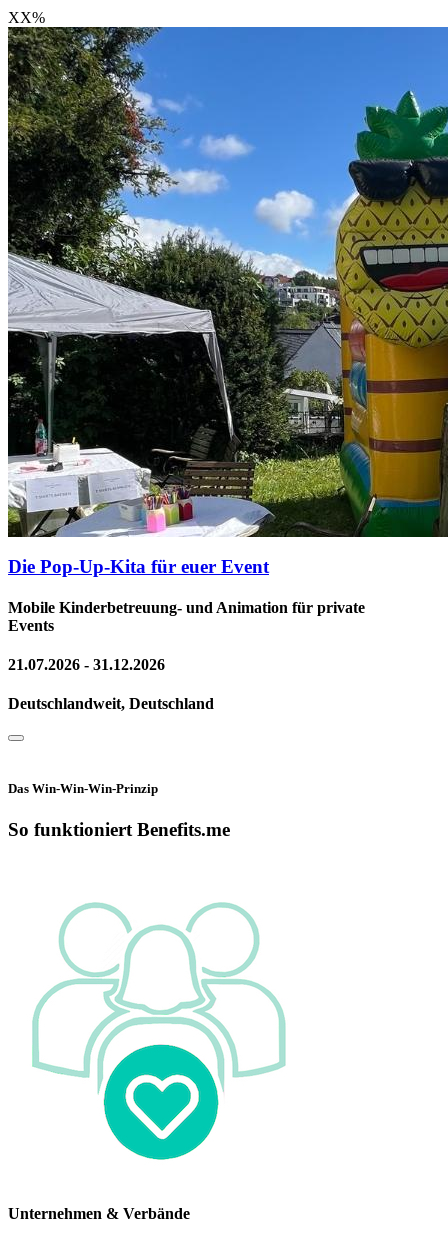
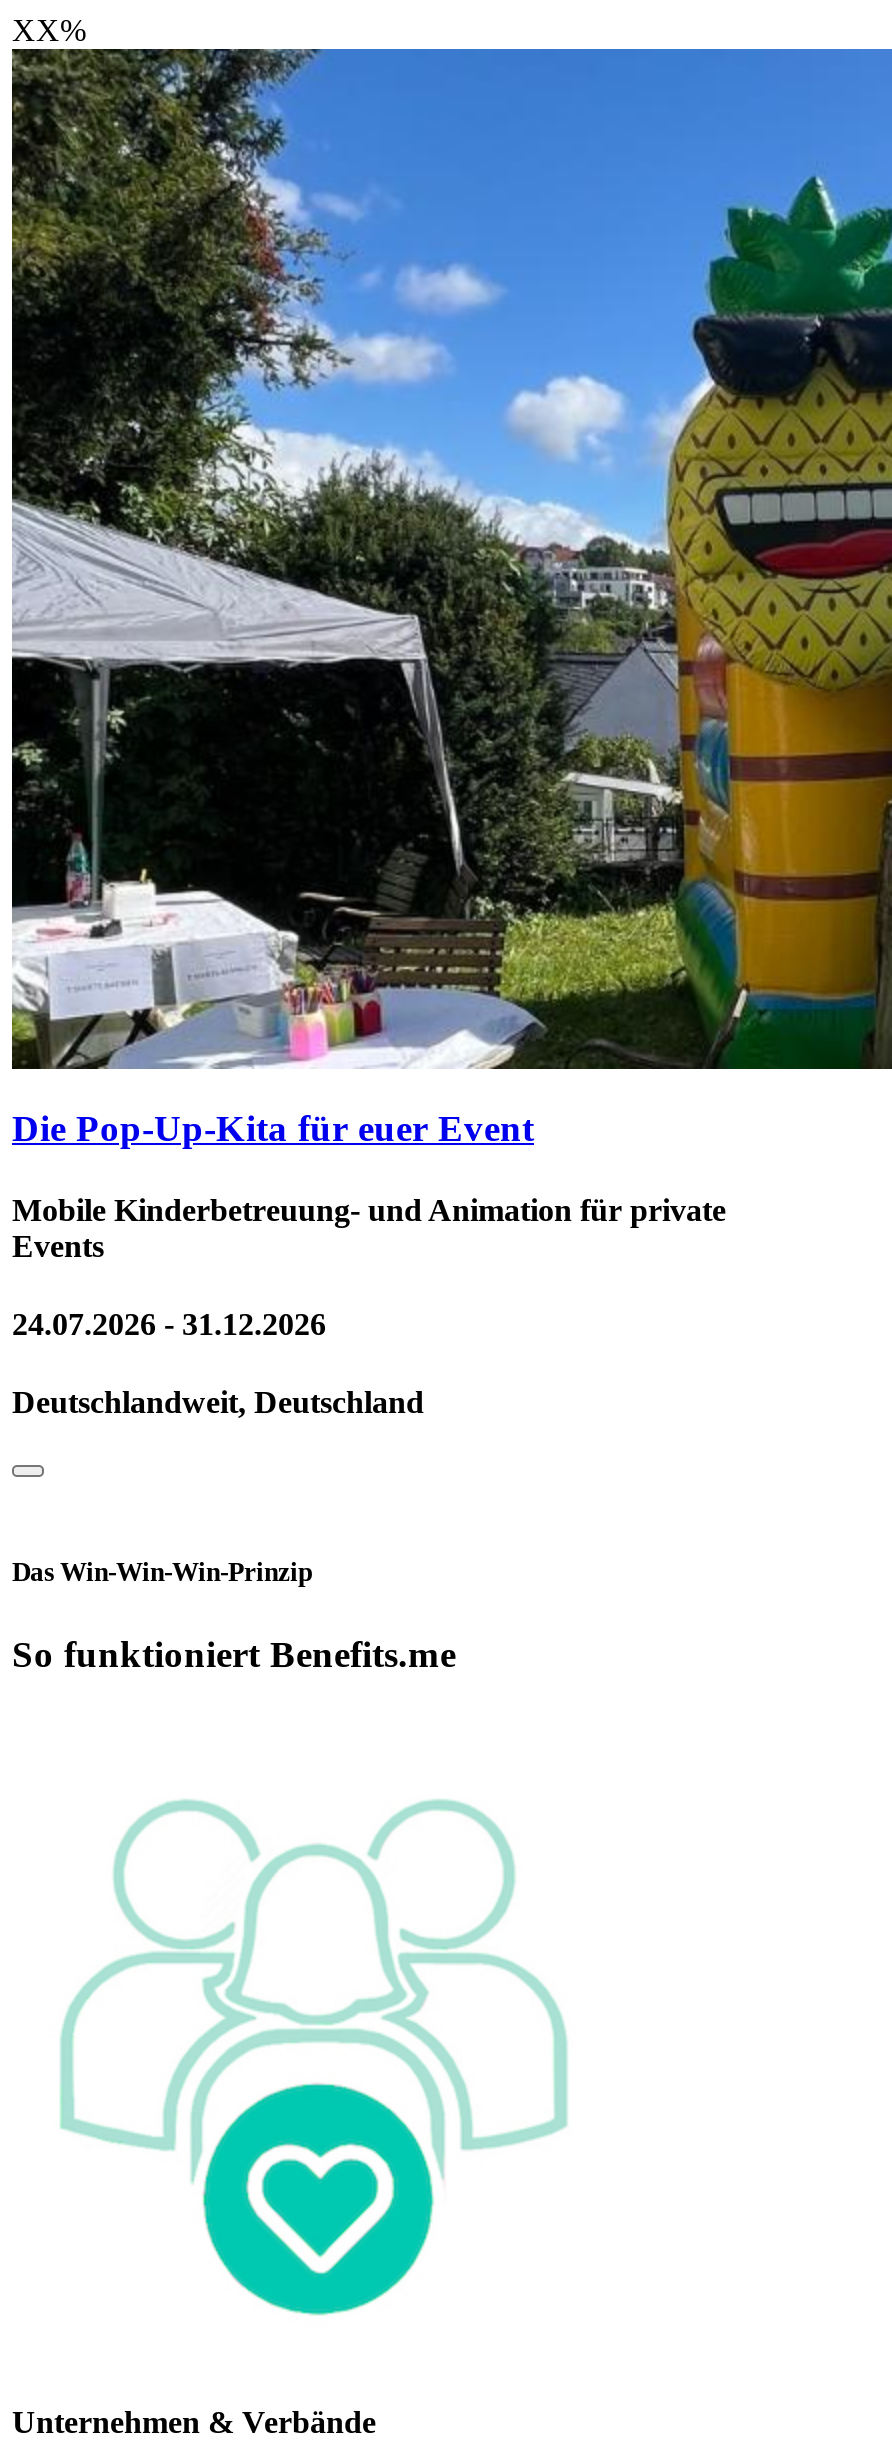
[8,656,165,673] 21.07.2026 - 31.12.2026 -> [12,1307,326,1341] 24.07.2026 - 31.12.2026

